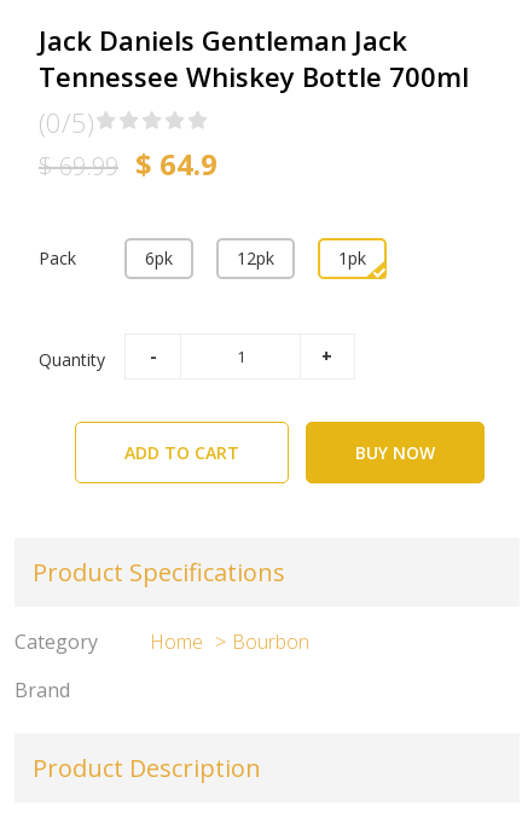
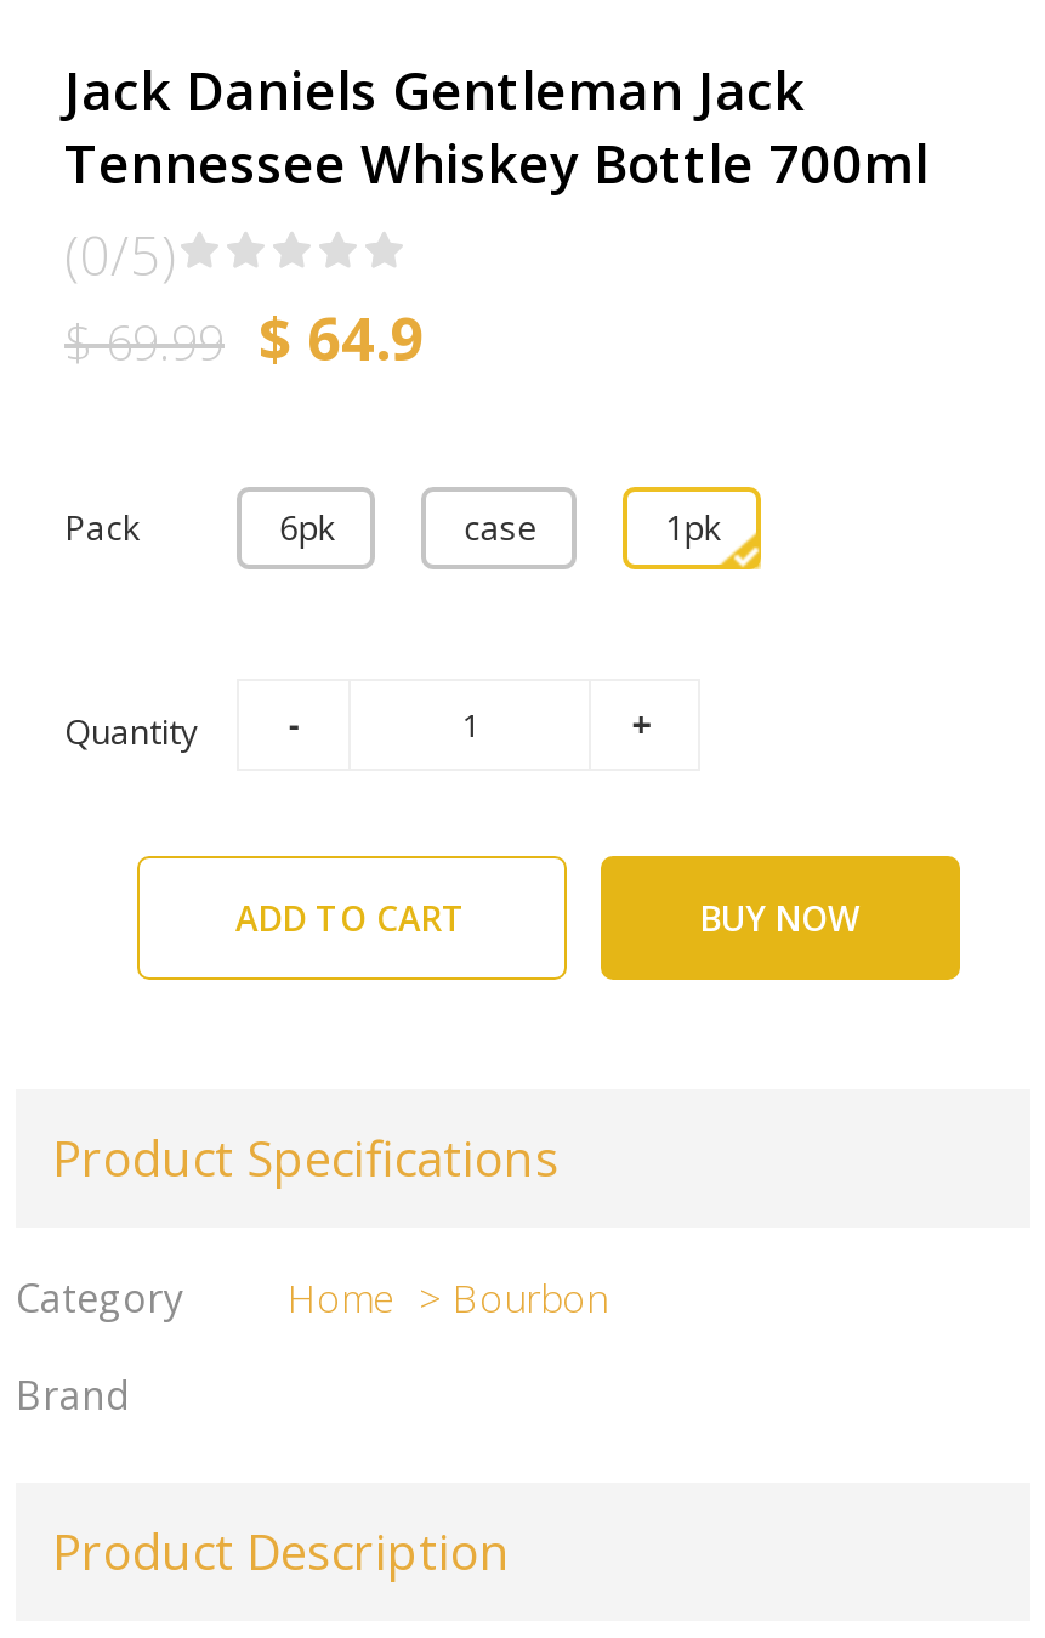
[237,247,275,269] 12pk -> [463,504,536,550] case

